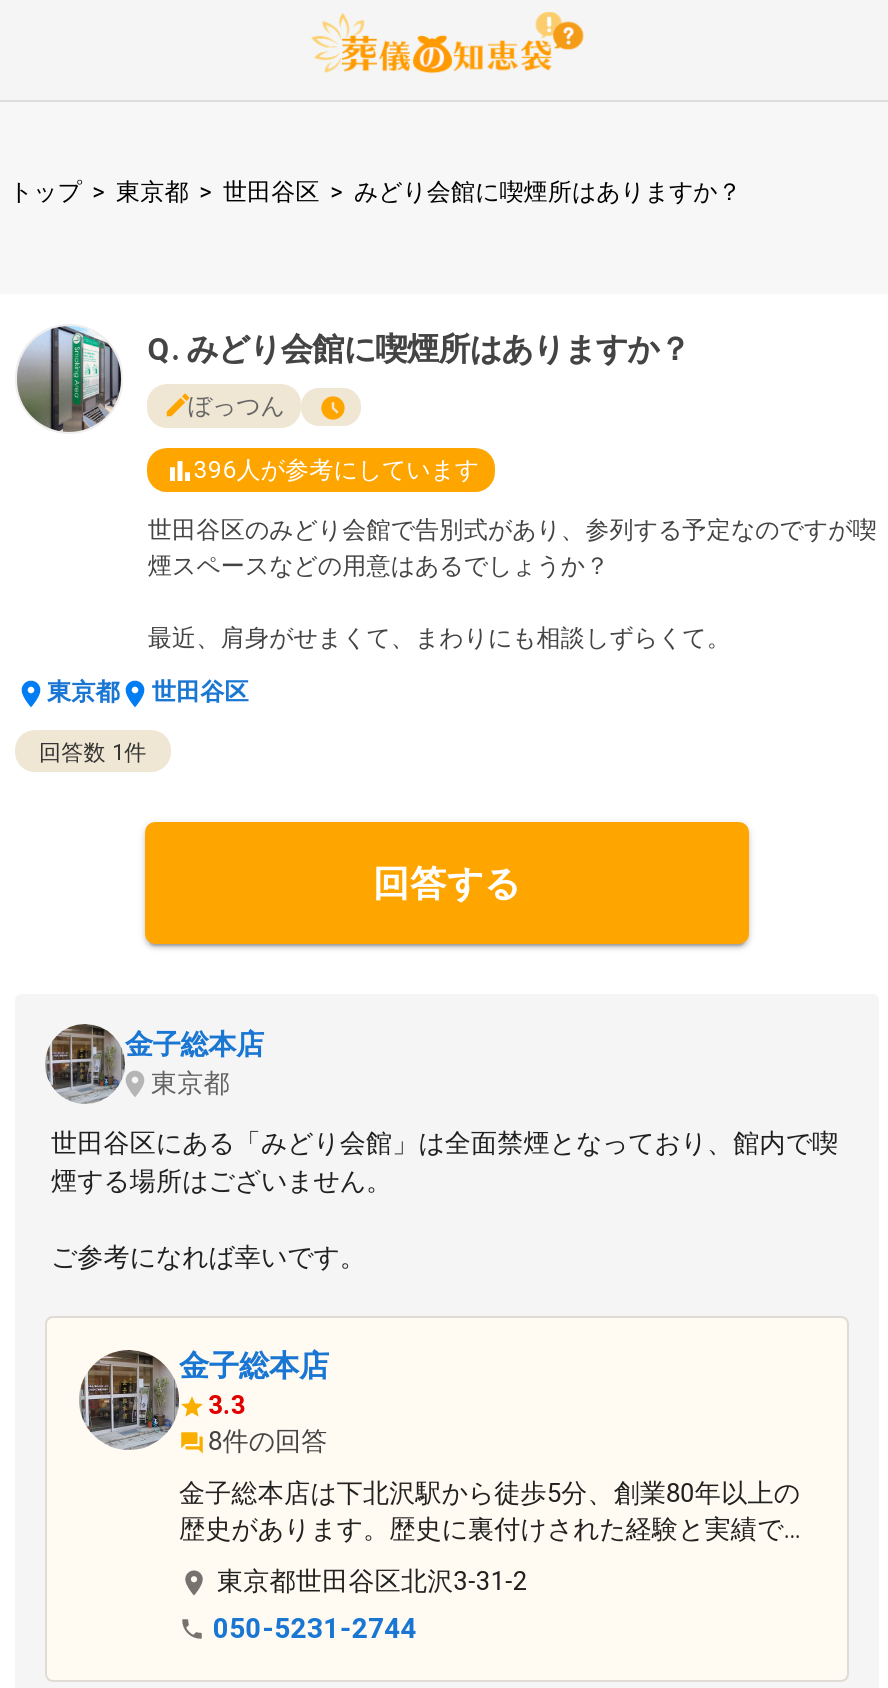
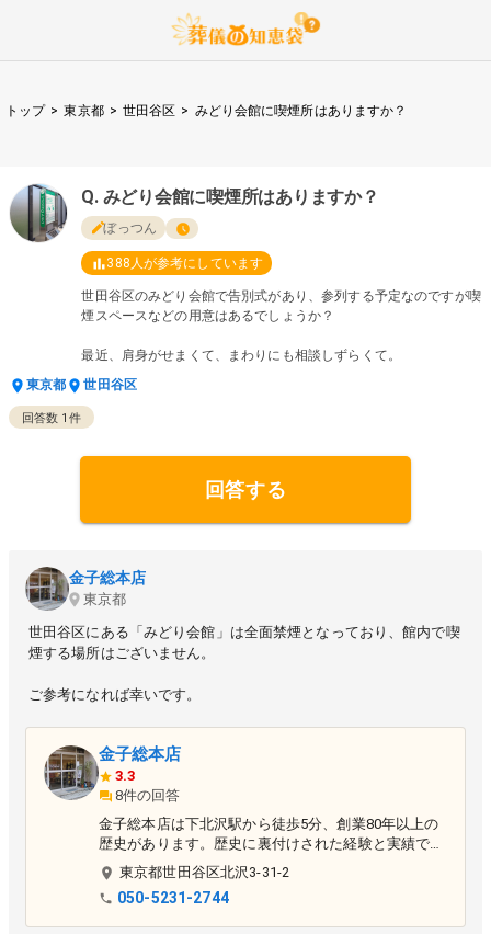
[194,456,479,484] 396人が参考にしています -> [107,255,263,271] 388人が参考にしています

